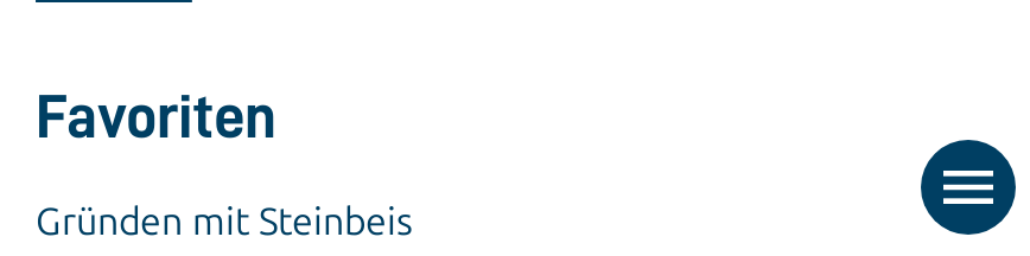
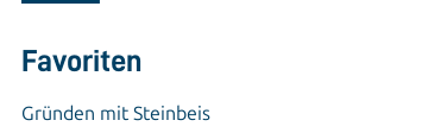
[918,137,1018,237] [image] -> none

